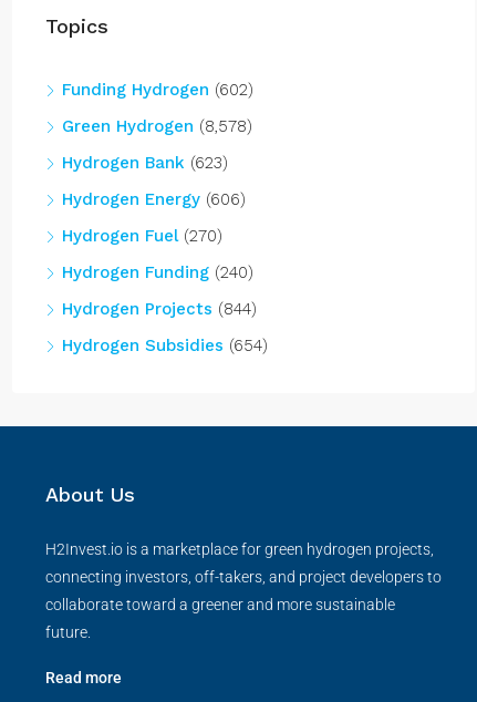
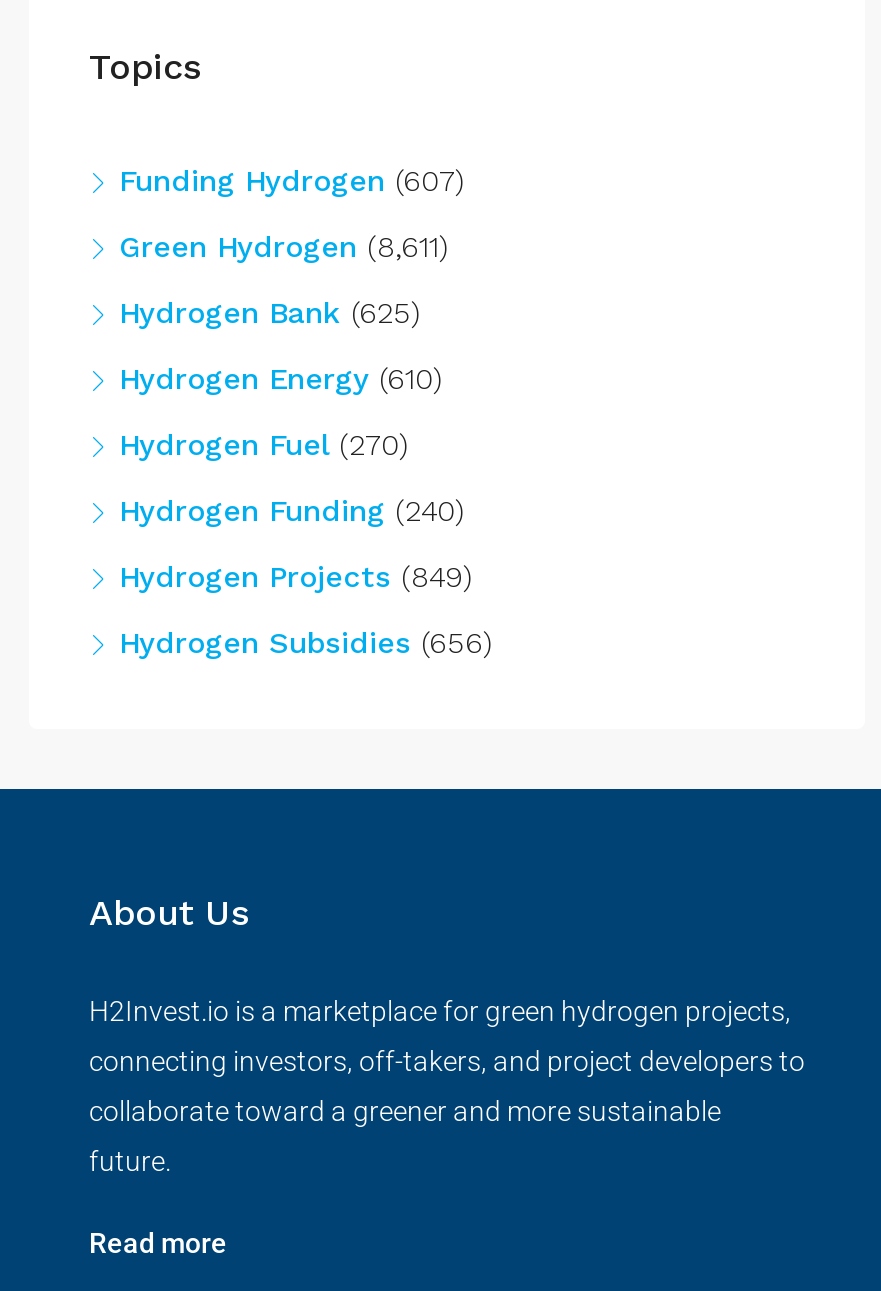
[62,79,253,99] Funding Hydrogen (602) -> [119,162,465,198] Funding Hydrogen (607)
[62,116,252,136] Green Hydrogen (8,578) -> [119,228,449,264] Green Hydrogen (8,611)
[62,152,228,172] Hydrogen Bank (623) -> [119,294,421,330] Hydrogen Bank (625)
[62,189,246,209] Hydrogen Energy (606) -> [119,360,443,396] Hydrogen Energy (610)
[62,298,257,318] Hydrogen Projects (844) -> [119,558,473,594] Hydrogen Projects (849)
[62,335,268,355] Hydrogen Subsidies (654) -> [119,624,493,660] Hydrogen Subsidies (656)

